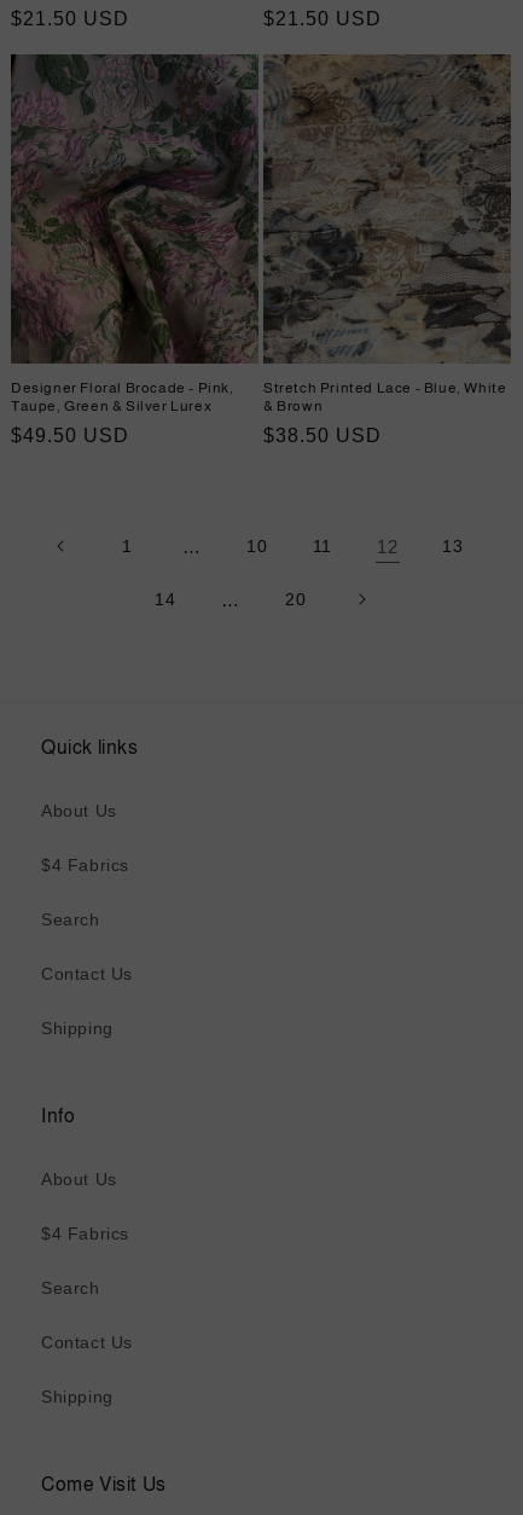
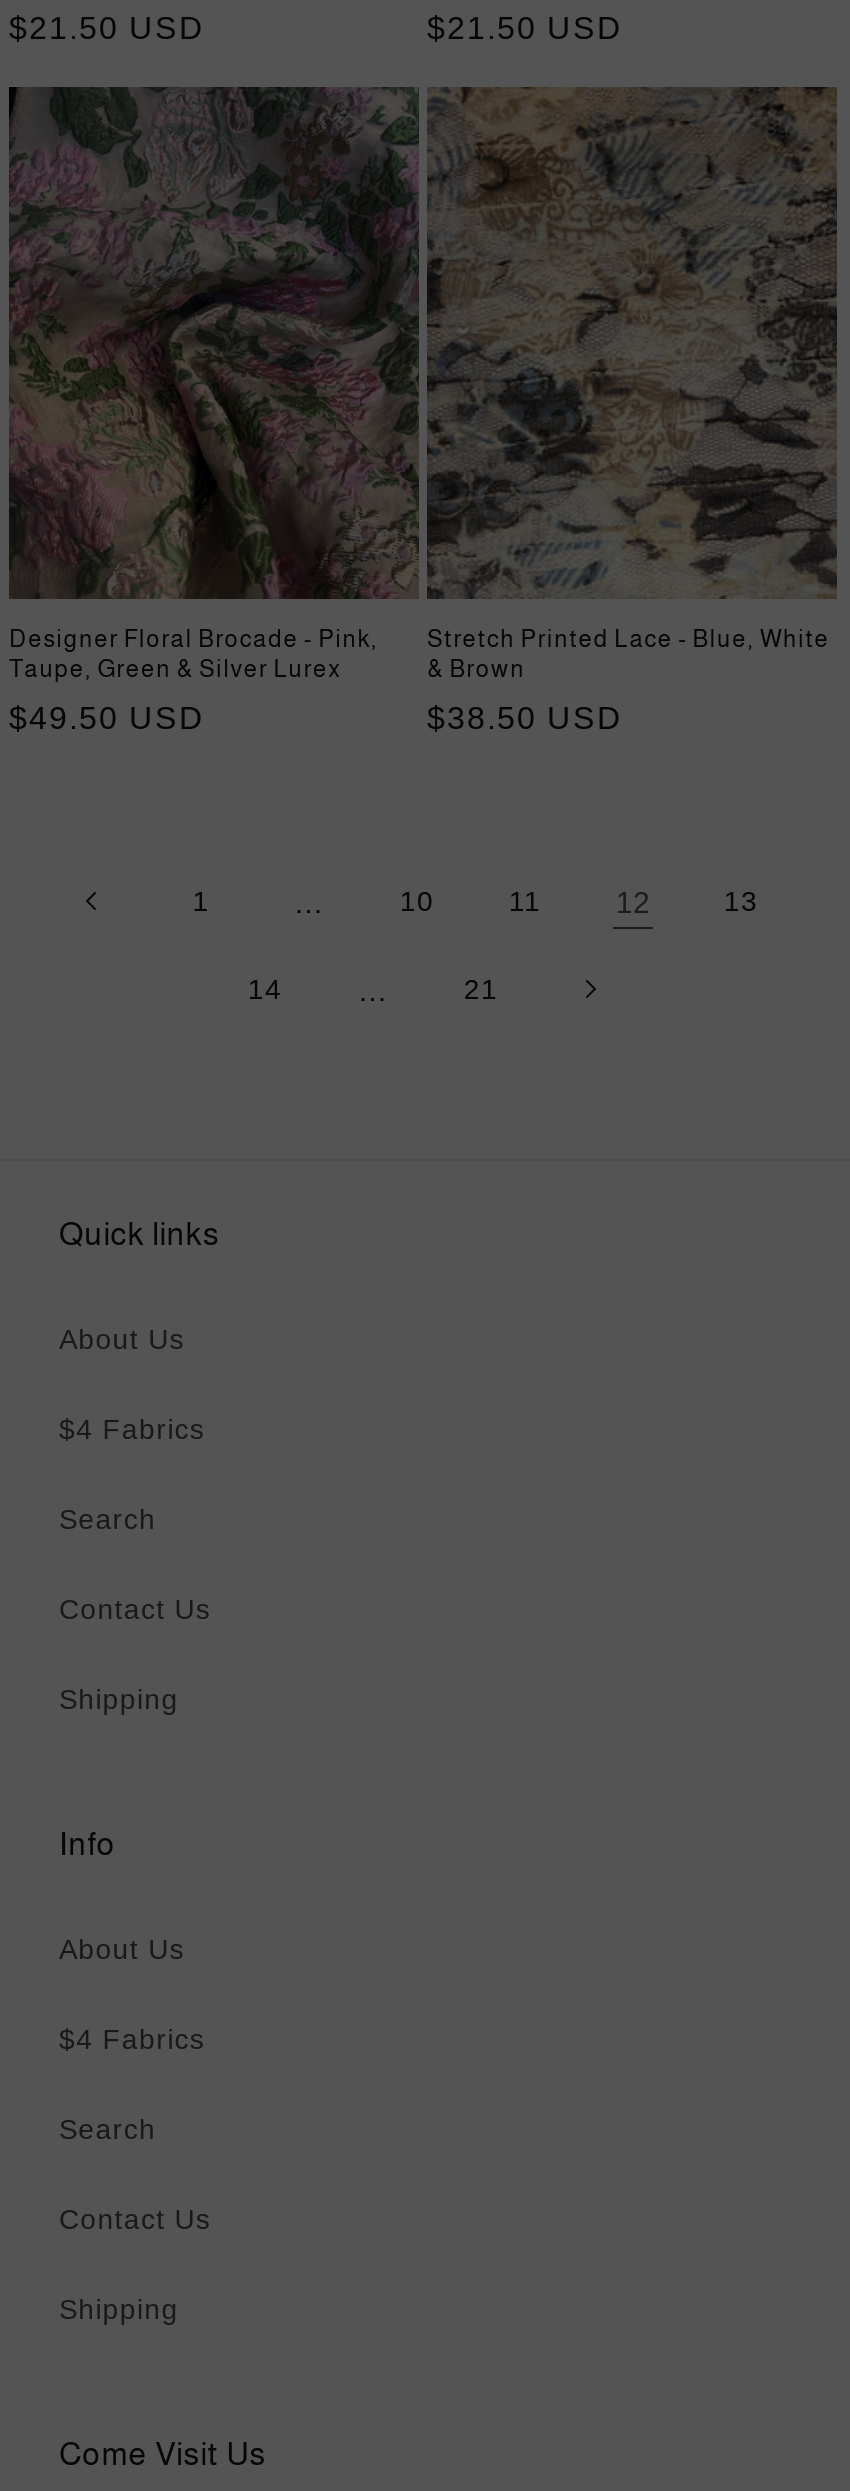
[286,589,306,608] 20 -> [464,972,498,1004] 21

